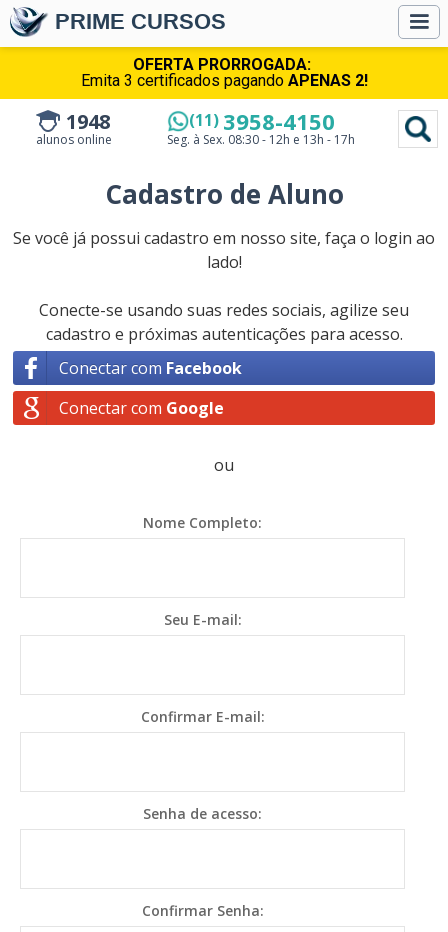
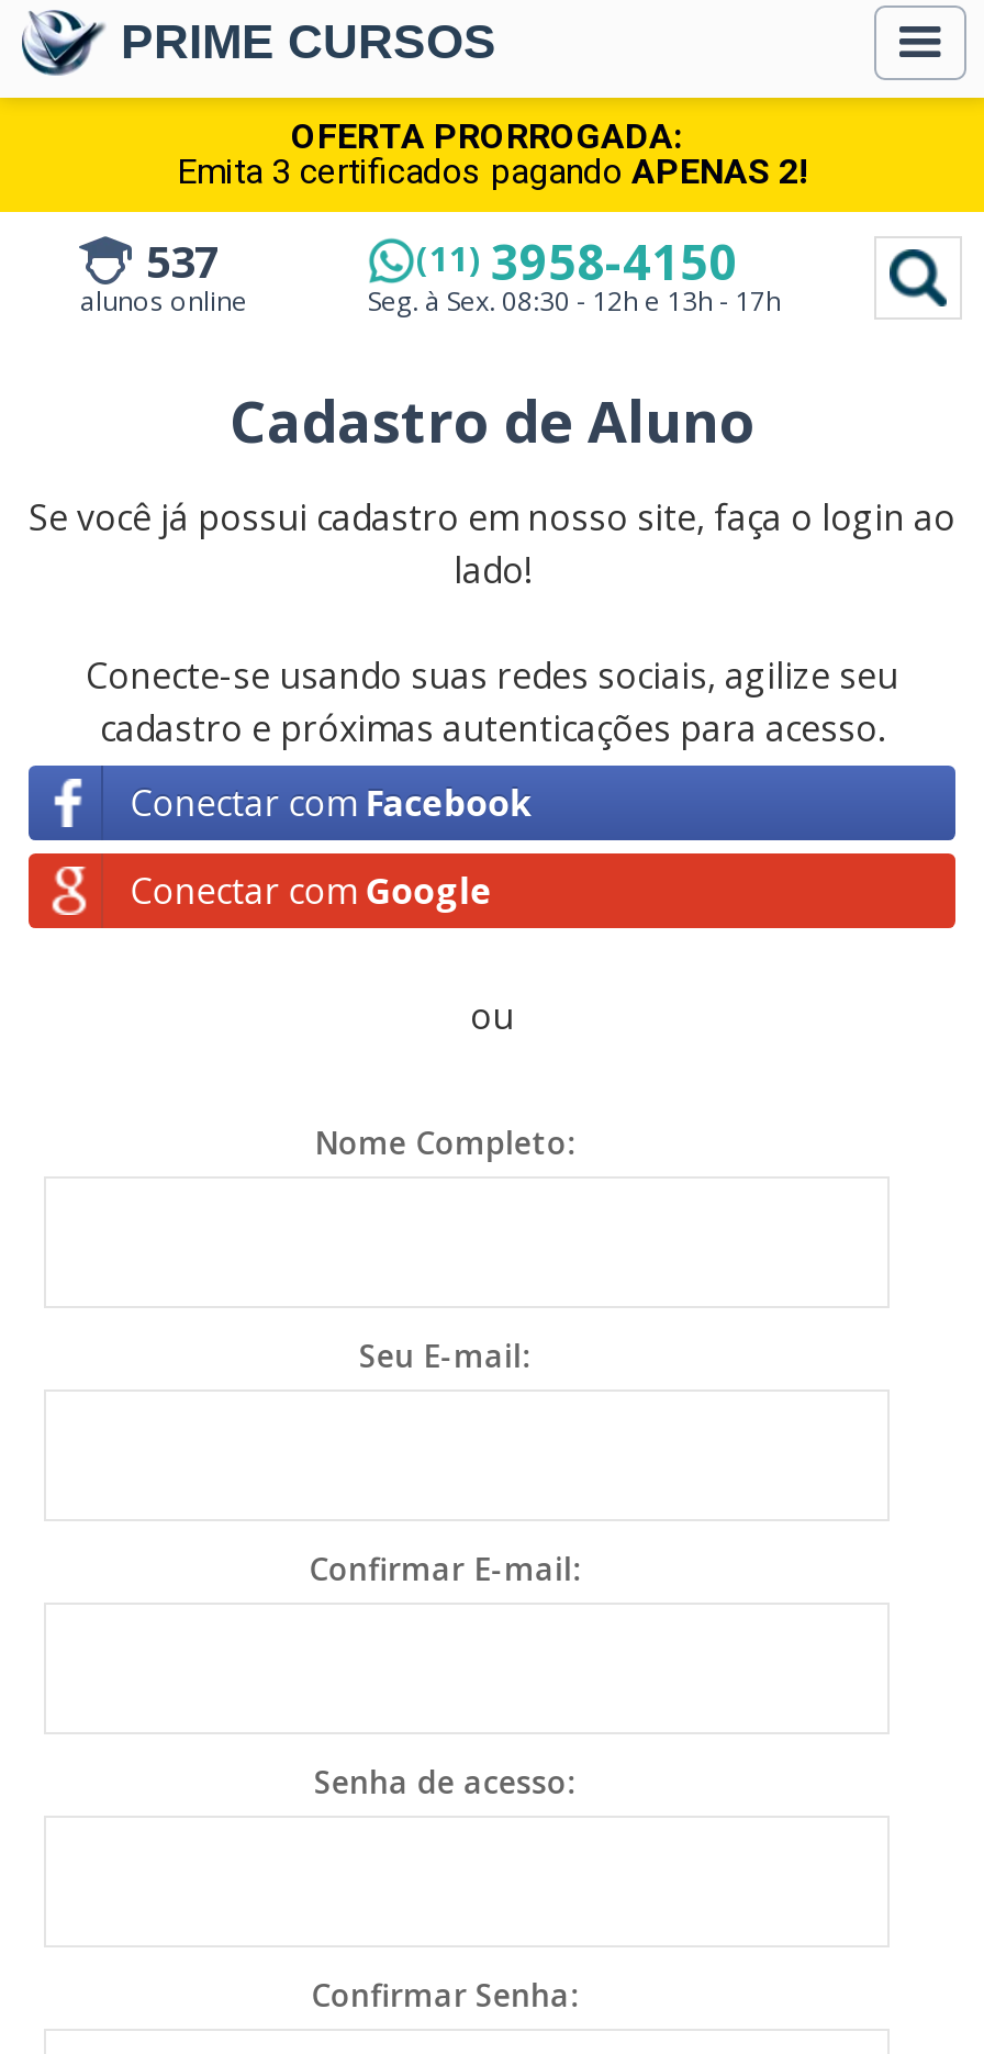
[66,108,110,135] 1948 -> [146,232,219,291] 537

